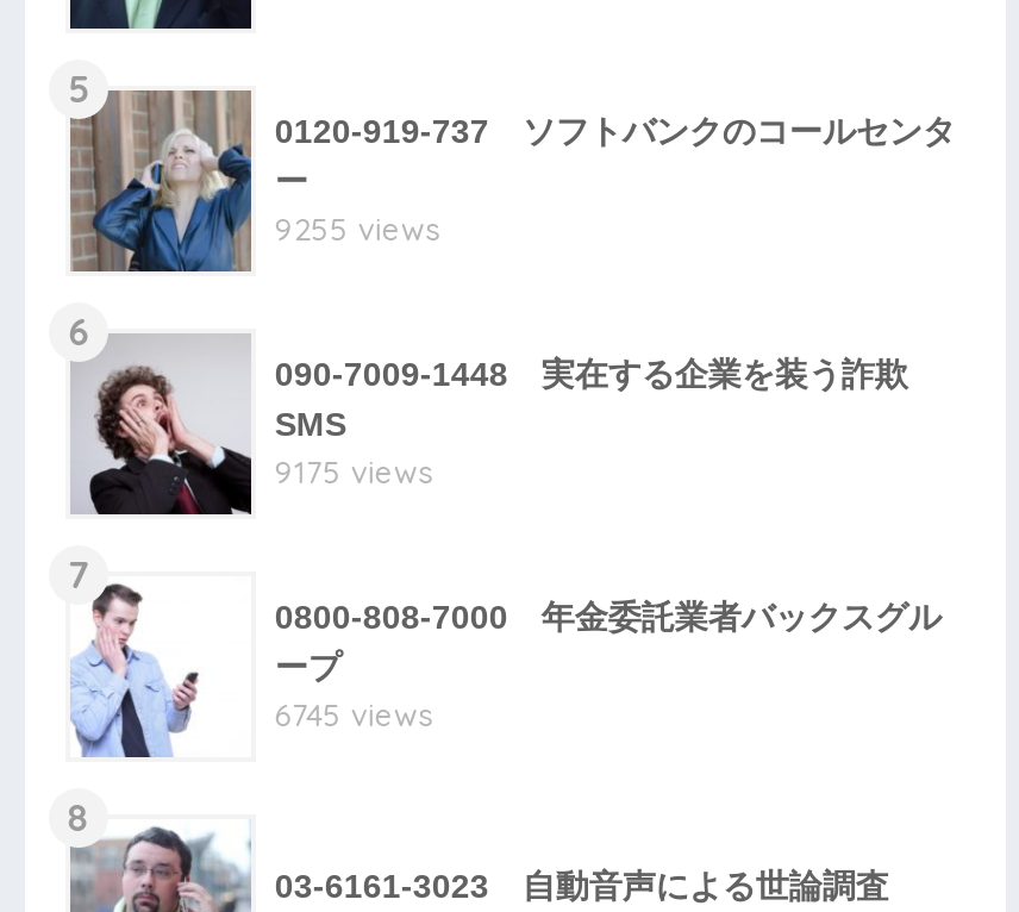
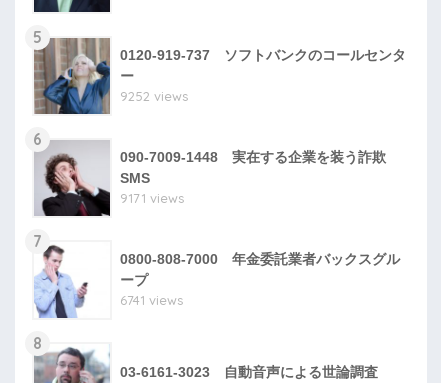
[275,210,439,248] 9255 views -> [120,88,188,104] 9252 views
[275,453,432,491] 9175 views -> [120,190,184,206] 9171 views
[275,696,432,734] 6745 views -> [120,292,183,308] 6741 views

